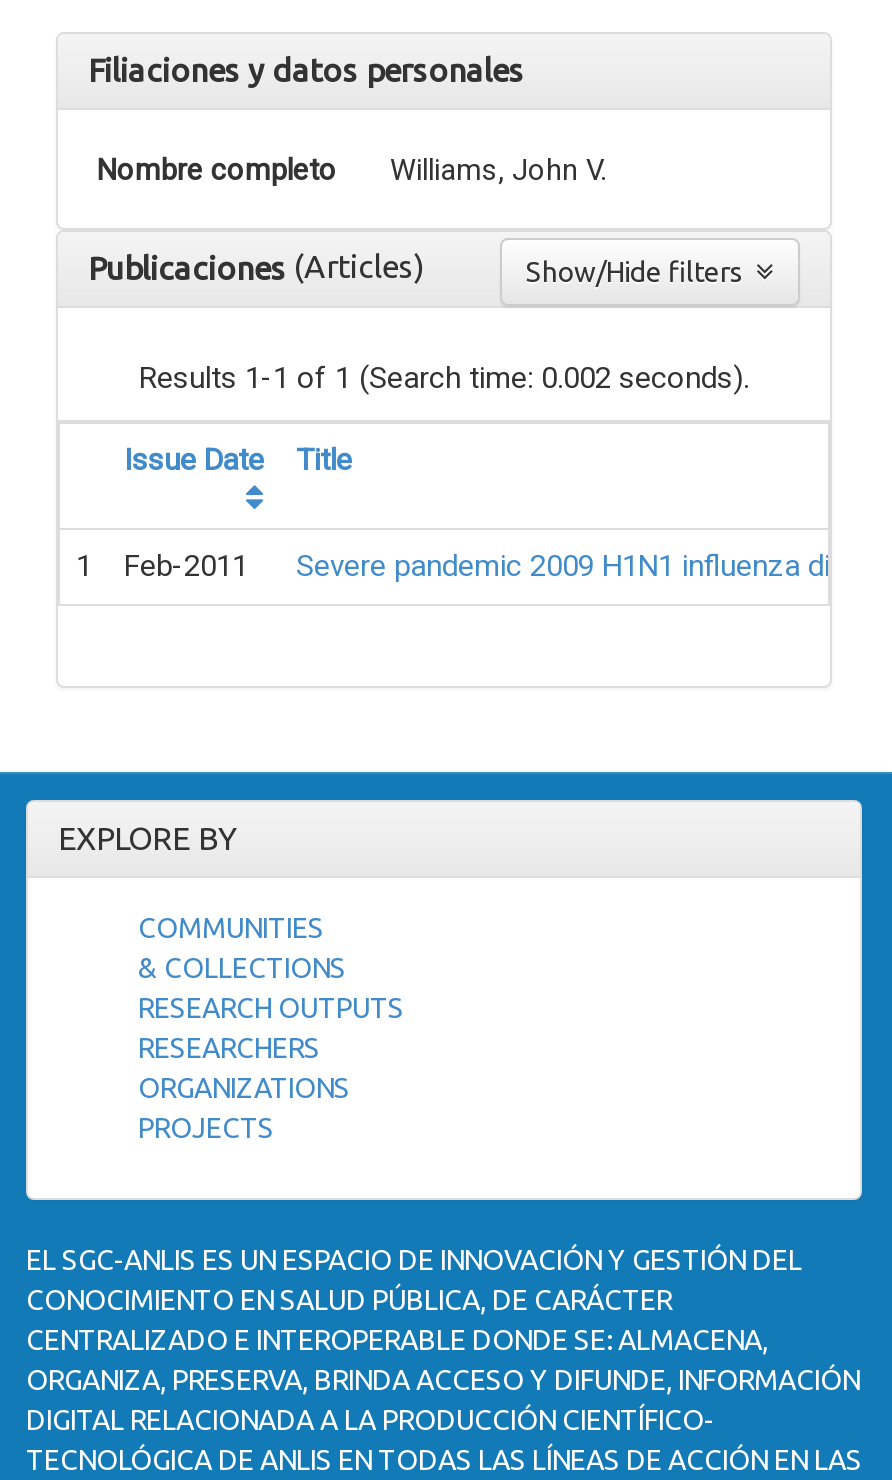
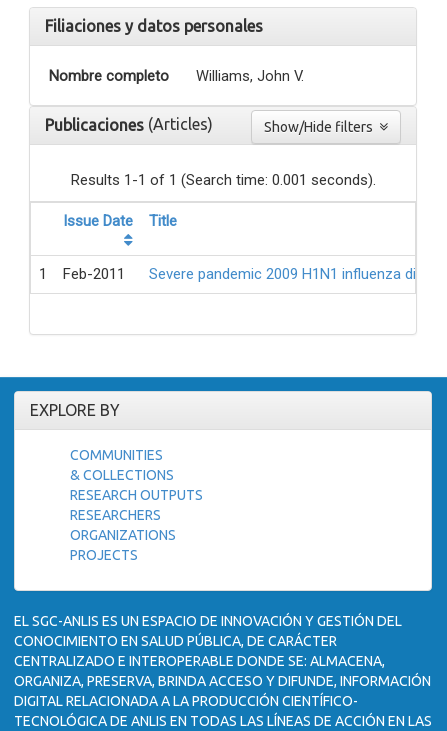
[139,360,749,396] Results 1-1 of 1 (Search time: 0.002 seconds). -> [70,171,375,189] Results 1-1 of 1 (Search time: 0.001 seconds).

